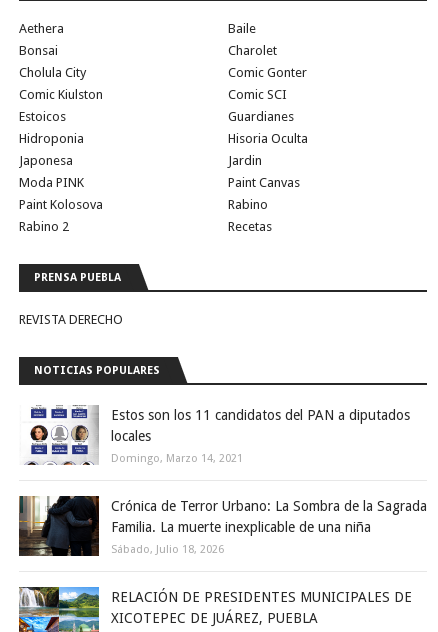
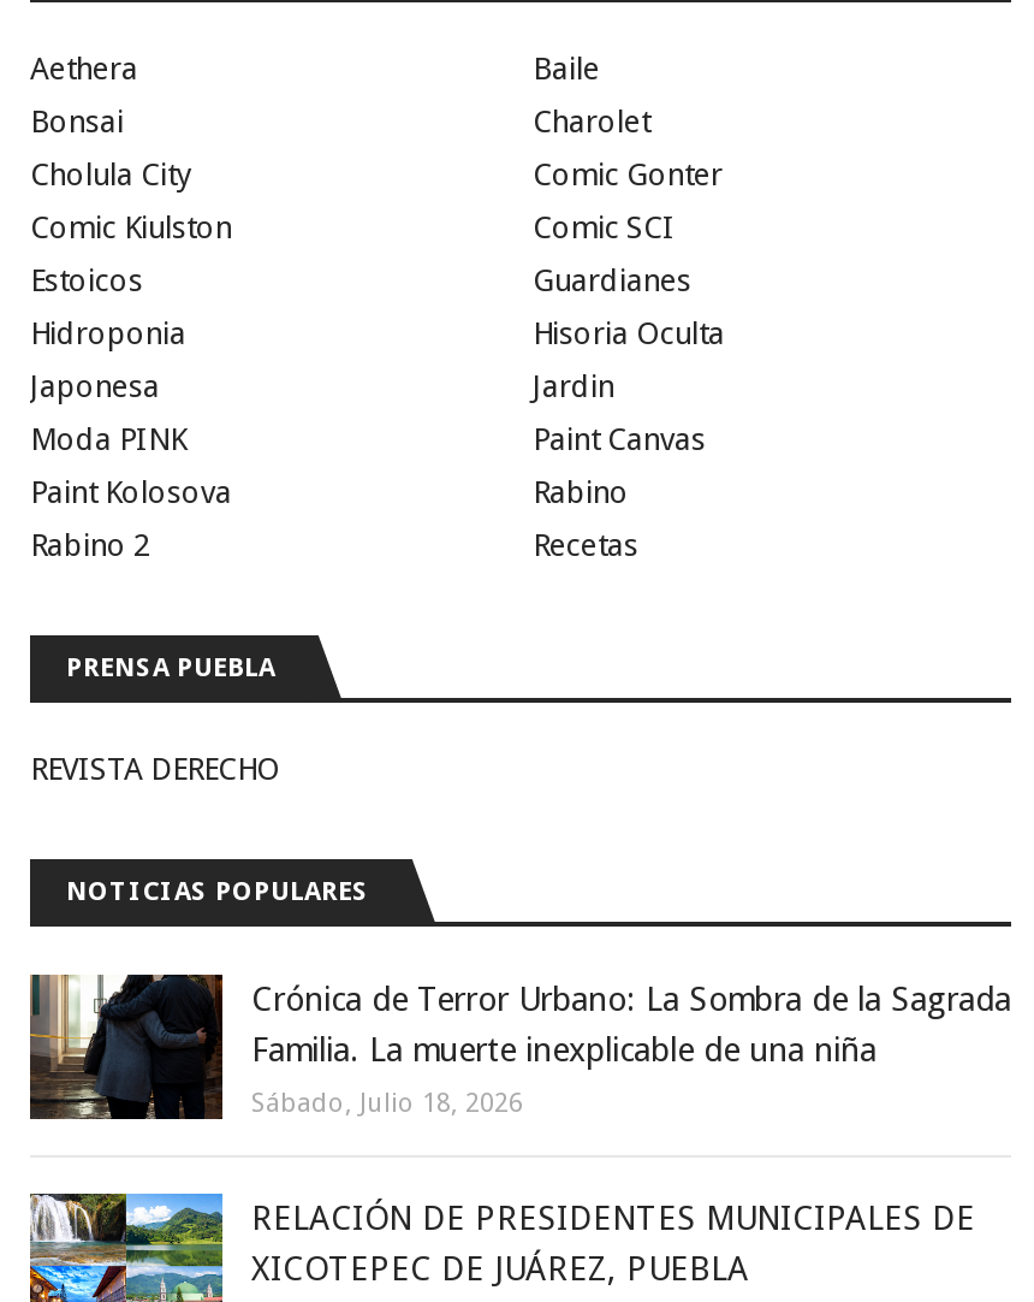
[19,406,410,466] [image] | Estos son los 11 candidatos del PAN a diputados | locales | Domingo, Marzo 14, 2021 -> none

